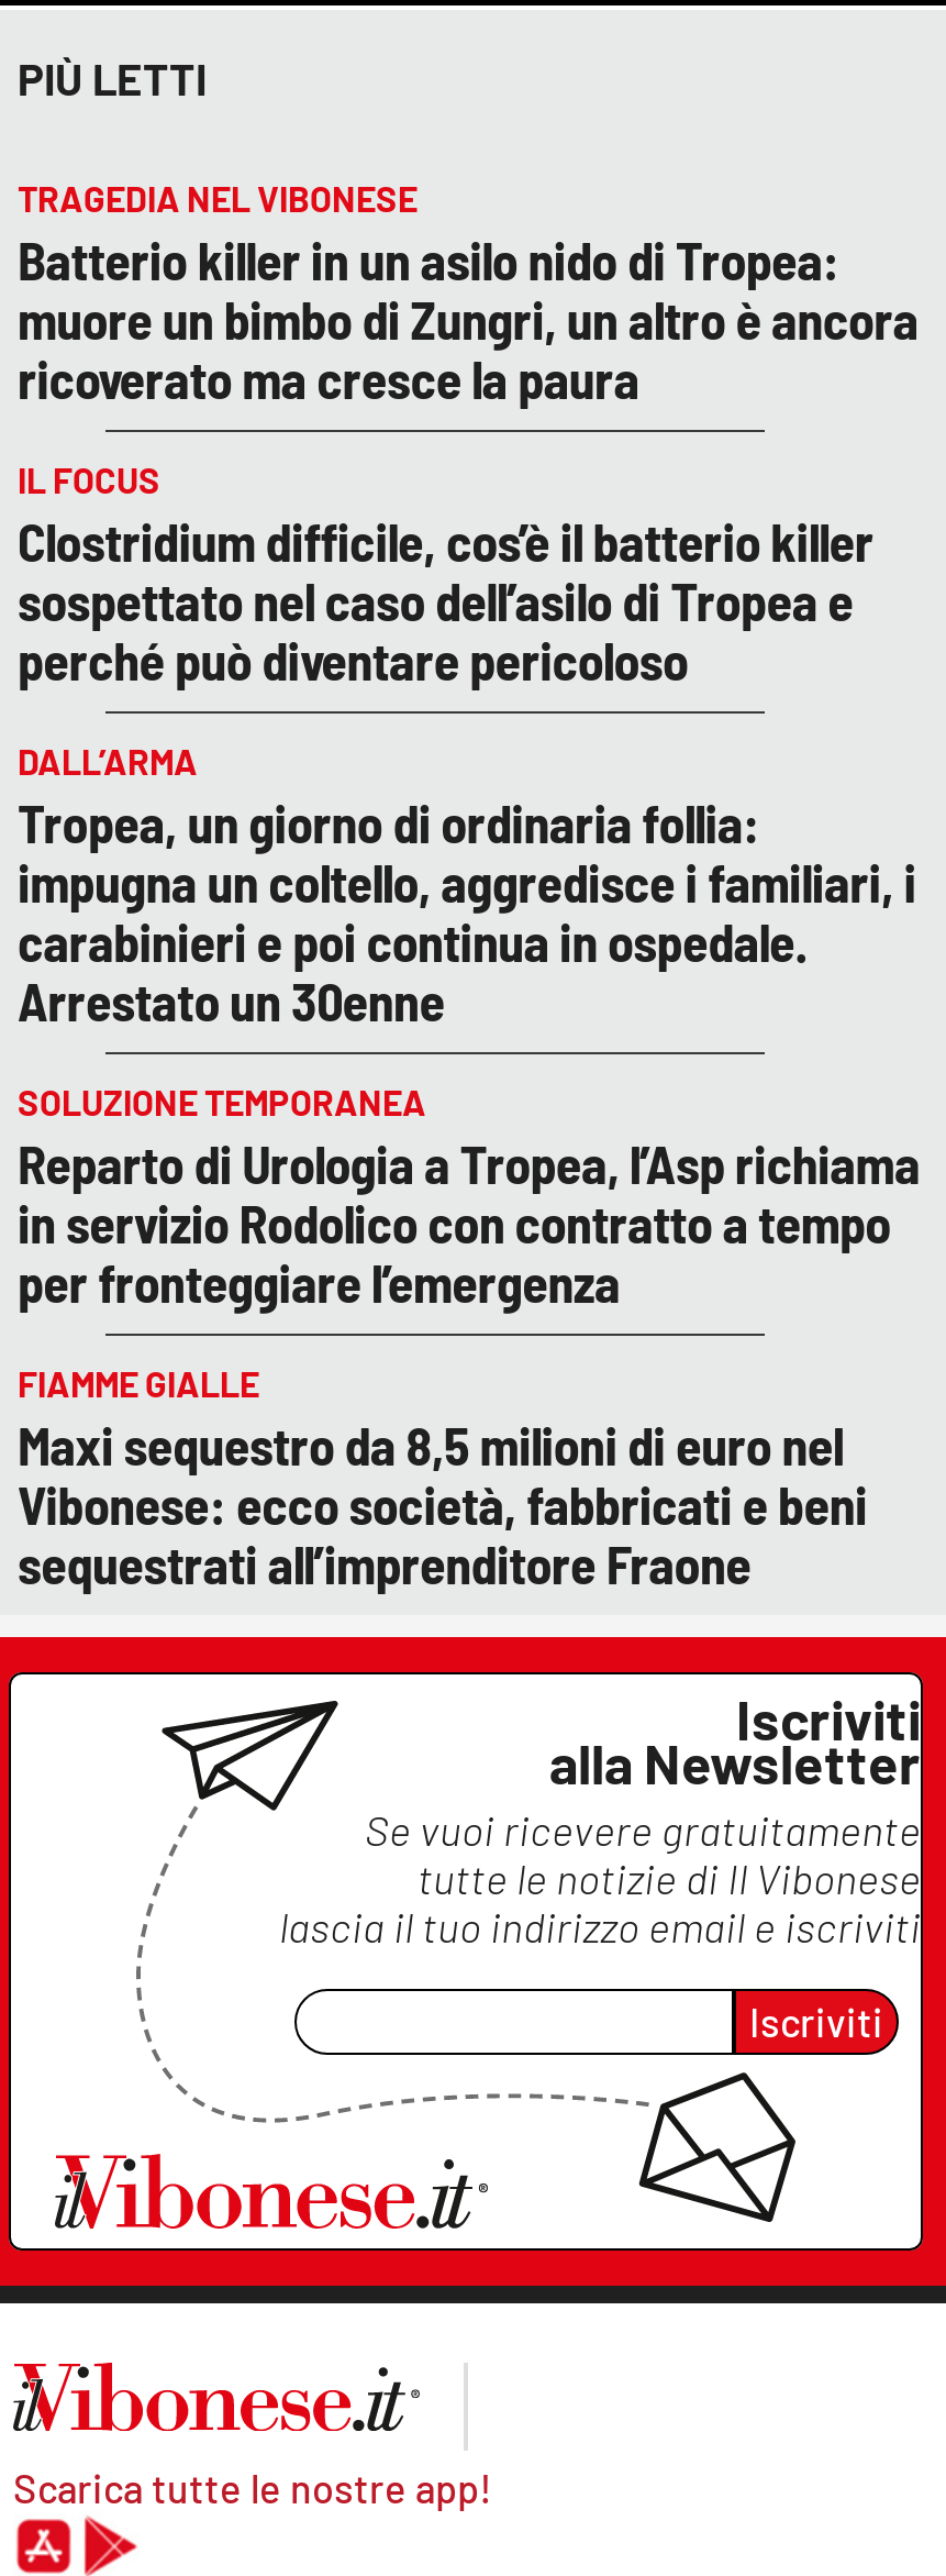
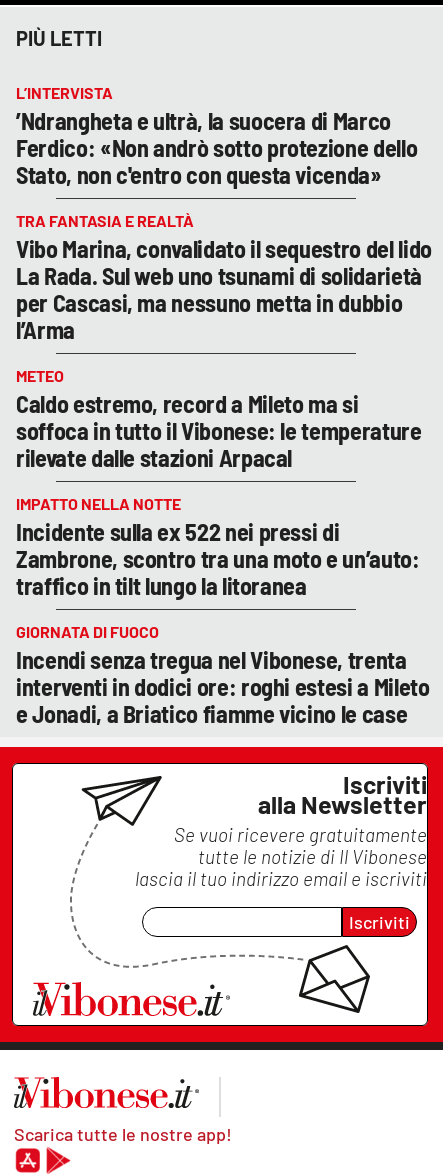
[18,177,919,410] TRAGEDIA NEL VIBONESE | Batterio killer in un asilo nido di Tropea: | muore un bimbo di Zungri, un altro è ancora | ricoverato ma cresce la paura -> [16,83,417,189] L’INTERVISTA | ’Ndrangheta e ultrà, la suocera di Marco | Ferdico: «Non andrò sotto protezione dello | Stato, non c'entro con questa vicenda»
[18,458,874,692] IL FOCUS | Clostridium difficile, cos’è il batterio killer | sospettato nel caso dell’asilo di Tropea e | perché può diventare pericoloso -> [16,211,432,344] TRA FANTASIA E REALTÀ | Vibo Marina, convalidato il sequestro del lido | La Rada. Sul web uno tsunami di solidarietà | per Cascasi, ma nessuno metta in dubbio | l’Arma
[18,740,916,1032] DALL’ARMA | Tropea, un giorno di ordinaria follia: | impugna un coltello, aggredisce i familiari, i | carabinieri e poi continua in ospedale. | Arrestato un 30enne -> [16,366,422,472] METEO | Caldo estremo, record a Mileto ma si | soffoca in tutto il Vibonese: le temperature | rilevate dalle stazioni Arpacal
[18,1081,920,1314] SOLUZIONE TEMPORANEA | Reparto di Urologia a Tropea, l’Asp richiama | in servizio Rodolico con contratto a tempo | per fronteggiare l’emergenza -> [16,494,420,600] IMPATTO NELLA NOTTE | Incidente sulla ex 522 nei pressi di | Zambrone, scontro tra una moto e un’auto: | traffico in tilt lungo la litoranea
[18,1362,867,1595] FIAMME GIALLE | Maxi sequestro da 8,5 milioni di euro nel | Vibonese: ecco società, fabbricati e beni | sequestrati all’imprenditore Fraone -> [16,622,430,728] GIORNATA DI FUOCO | Incendi senza tregua nel Vibonese, trenta | interventi in dodici ore: roghi estesi a Mileto | e Jonadi, a Briatico fiamme vicino le case

